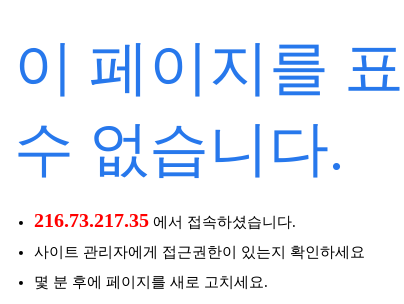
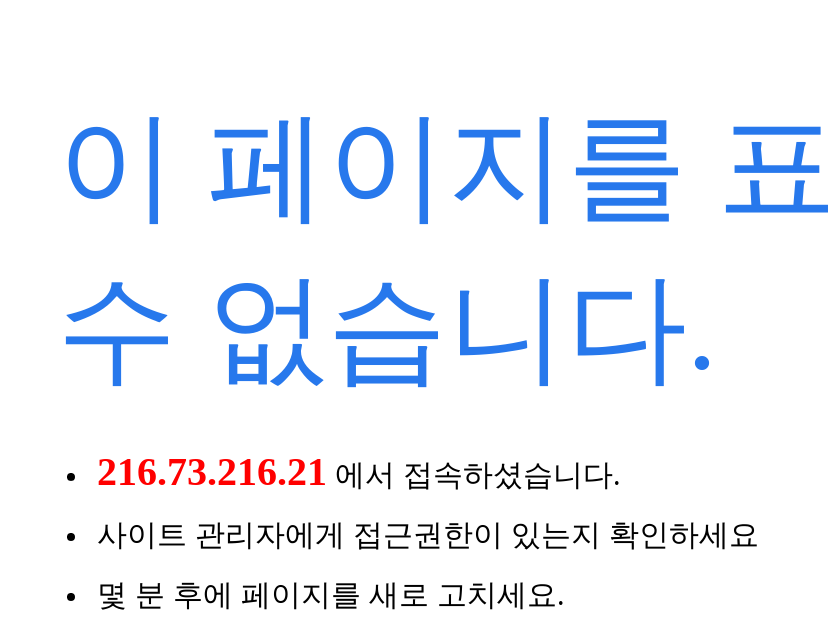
[34,209,296,231] 216.73.217.35 에서 접속하셨습니다. -> [97,449,621,493] 216.73.216.21 에서 접속하셨습니다.

